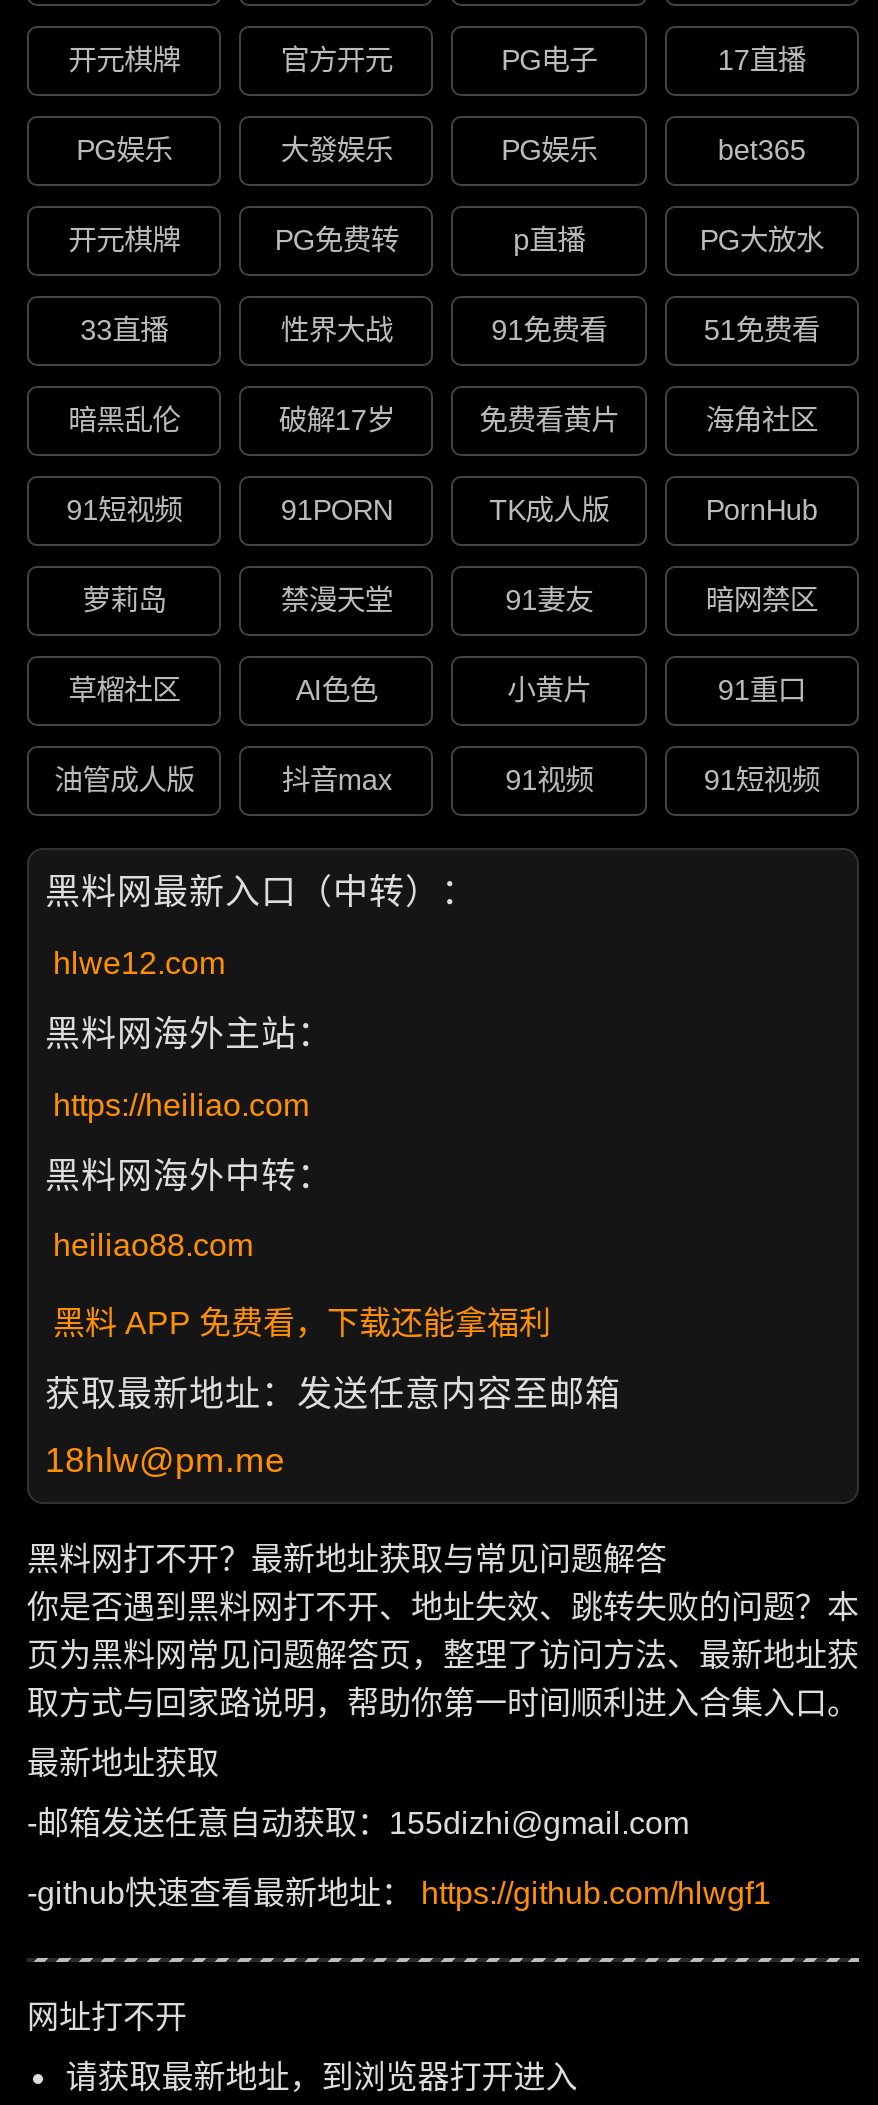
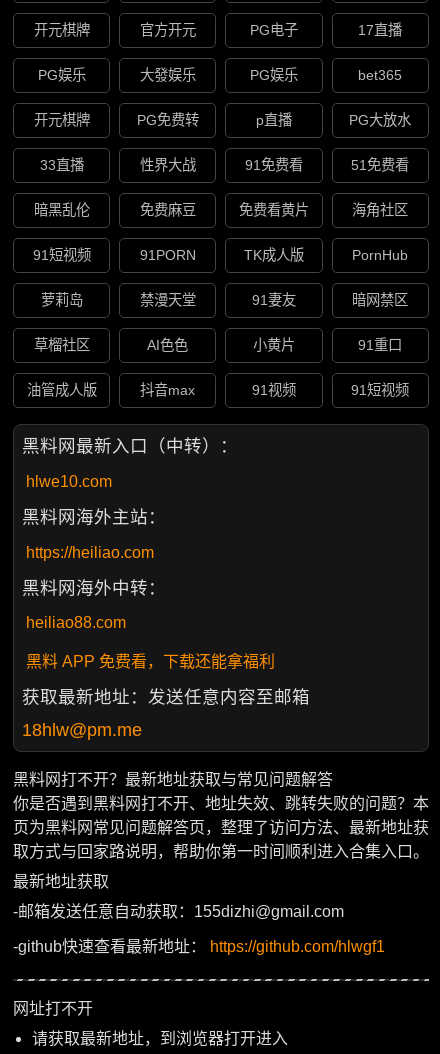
[279,405,395,437] 破解17岁 -> [140,202,196,218] 免费麻豆
[53,946,225,980] hlwe12.com -> [26,473,112,490] hlwe10.com

